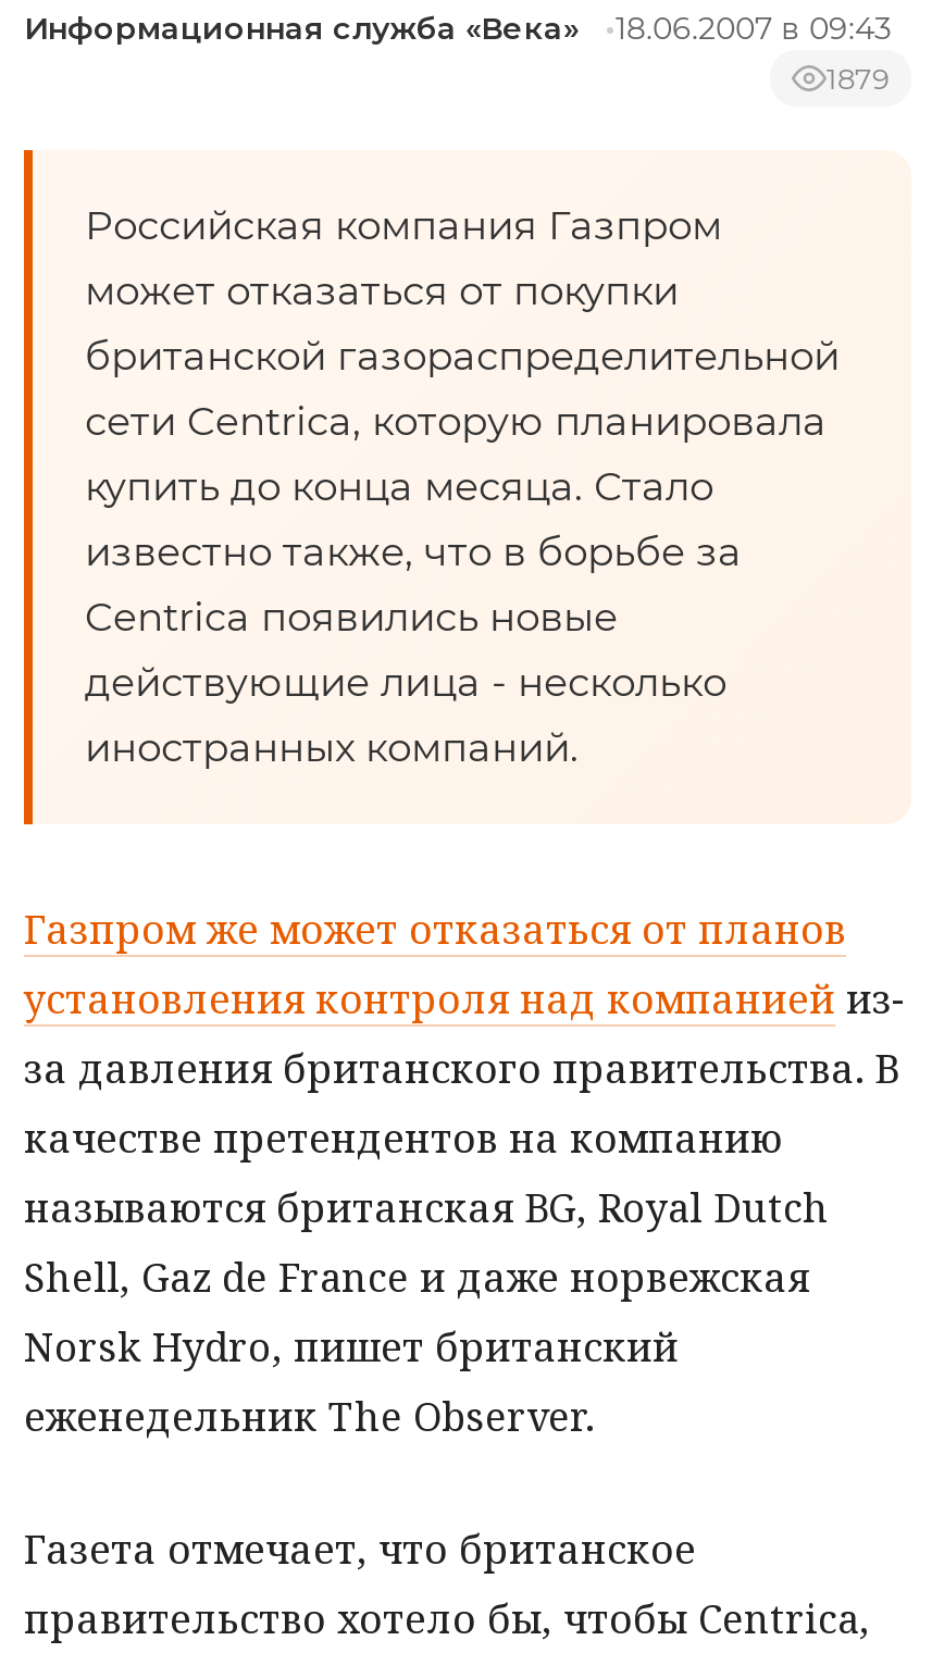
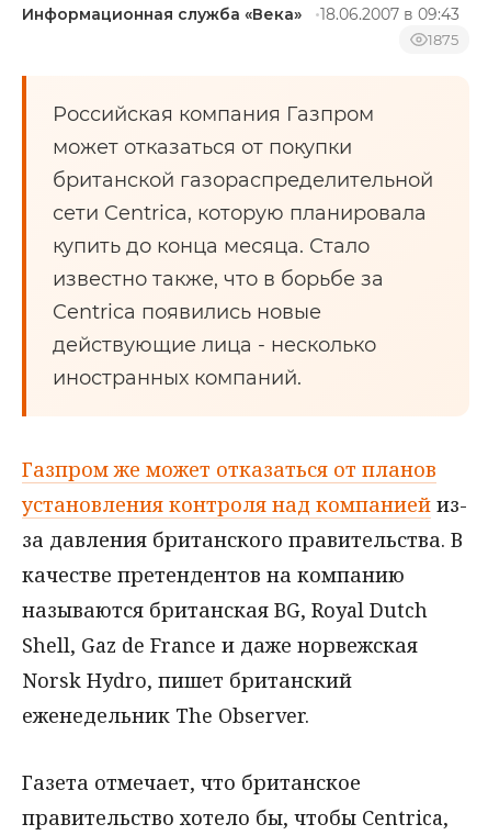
[827,61,890,96] 1879 -> [428,31,458,48] 1875

